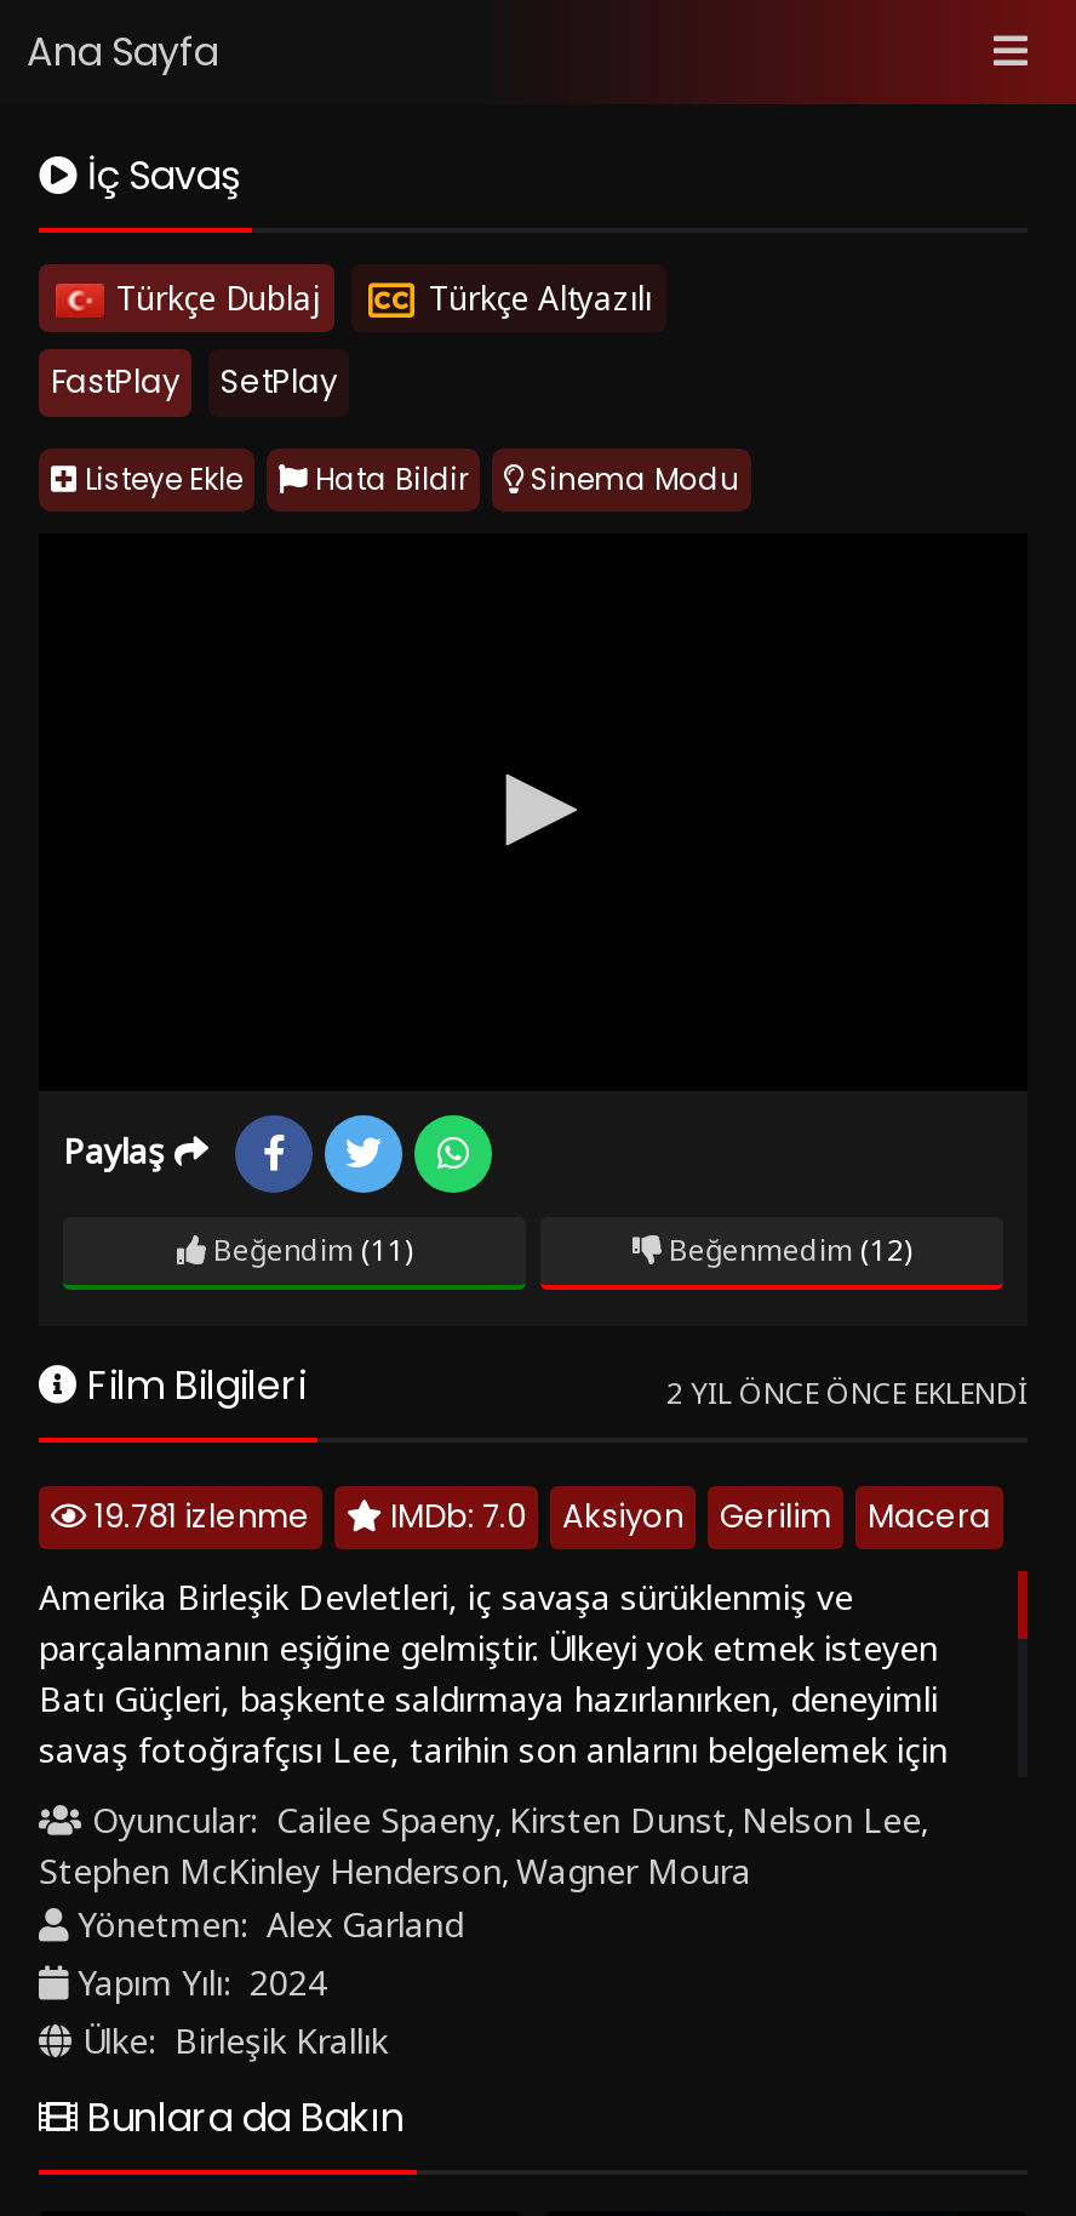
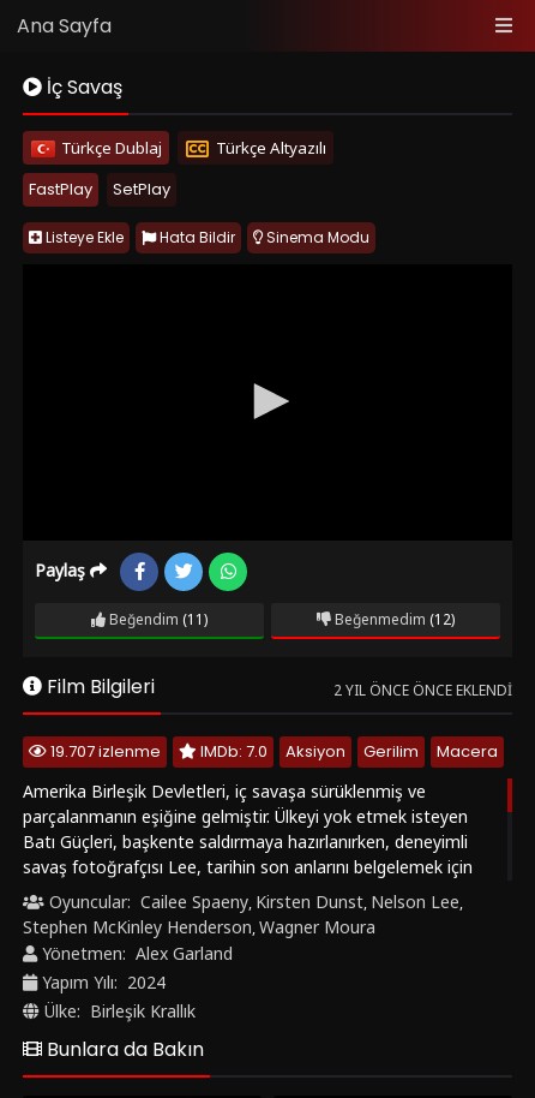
[87,1492,991,1538] 19.781 izlenme IMDb: 7.0 Aksiyon Gerilim Macera -> [47,739,498,762] 19.707 izlenme IMDb: 7.0 Aksiyon Gerilim Macera

